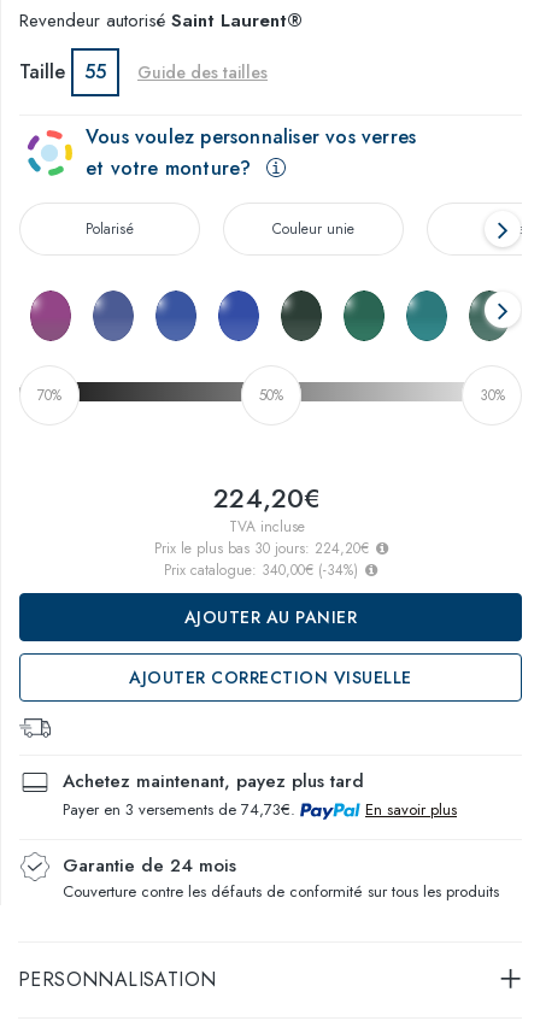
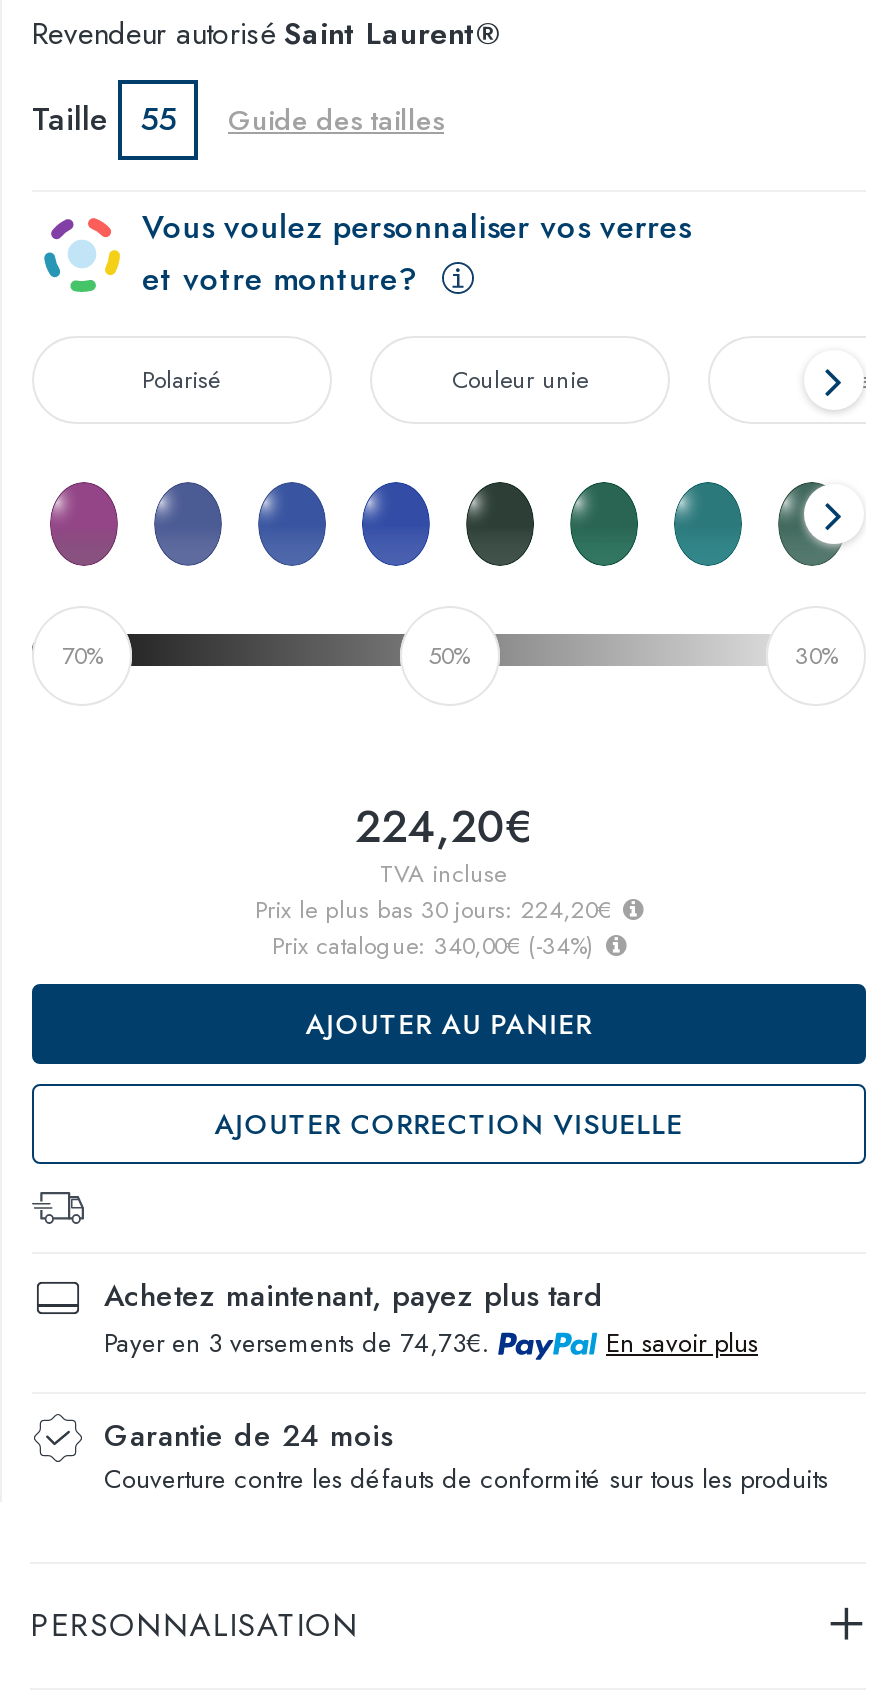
[27,129,72,176] [image] -> [42,216,120,294] [image]

